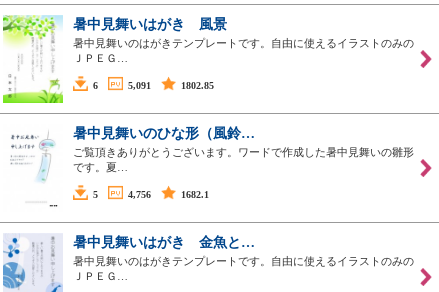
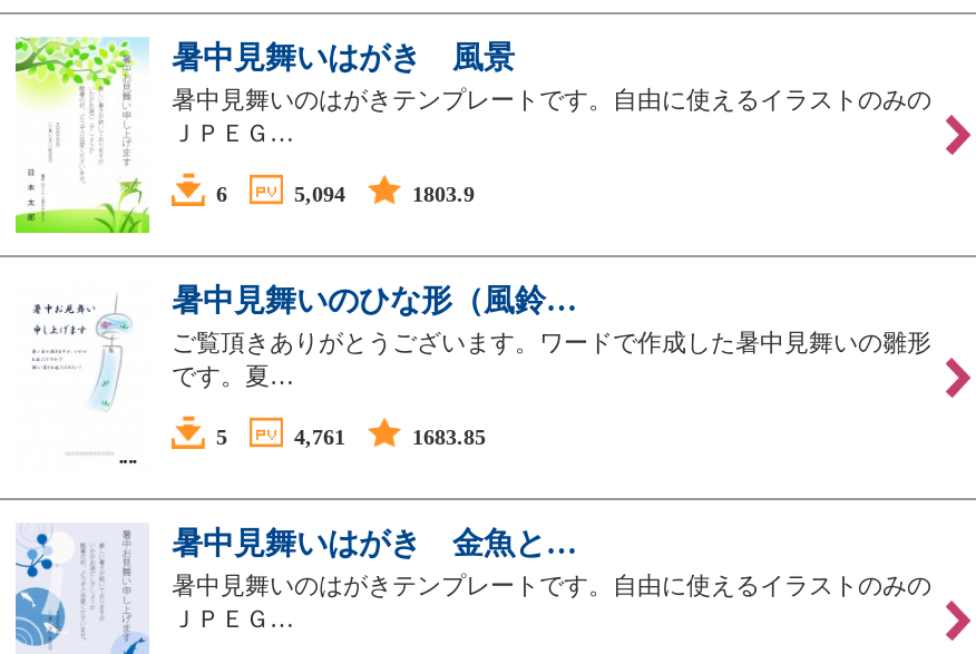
[128,80,151,91] 5,091 -> [294,182,345,206] 5,094
[181,80,214,91] 1802.85 -> [412,182,475,206] 1803.9
[128,189,151,200] 4,756 -> [294,425,345,449] 4,761
[181,189,209,200] 1682.1 -> [412,425,486,449] 1683.85

